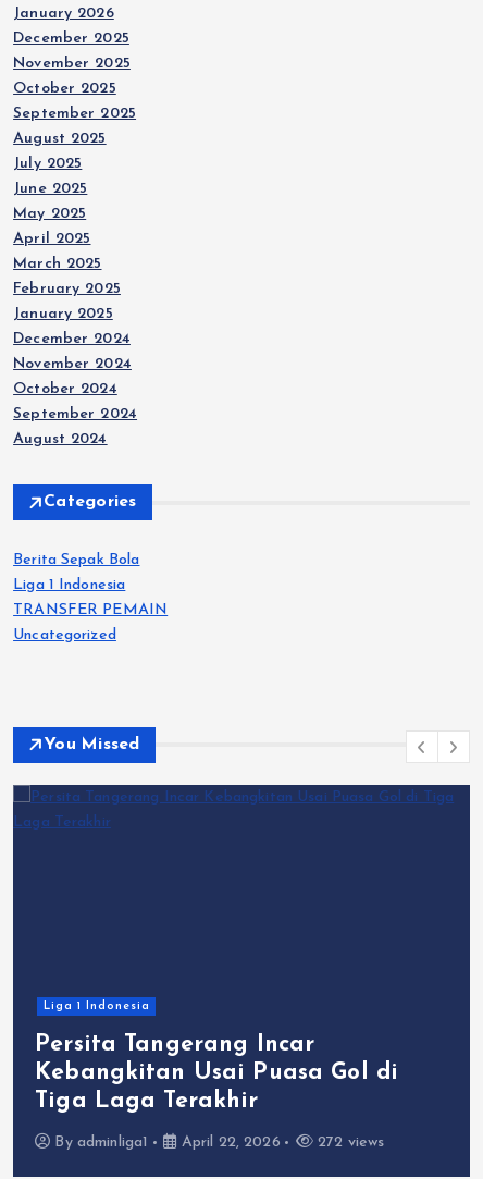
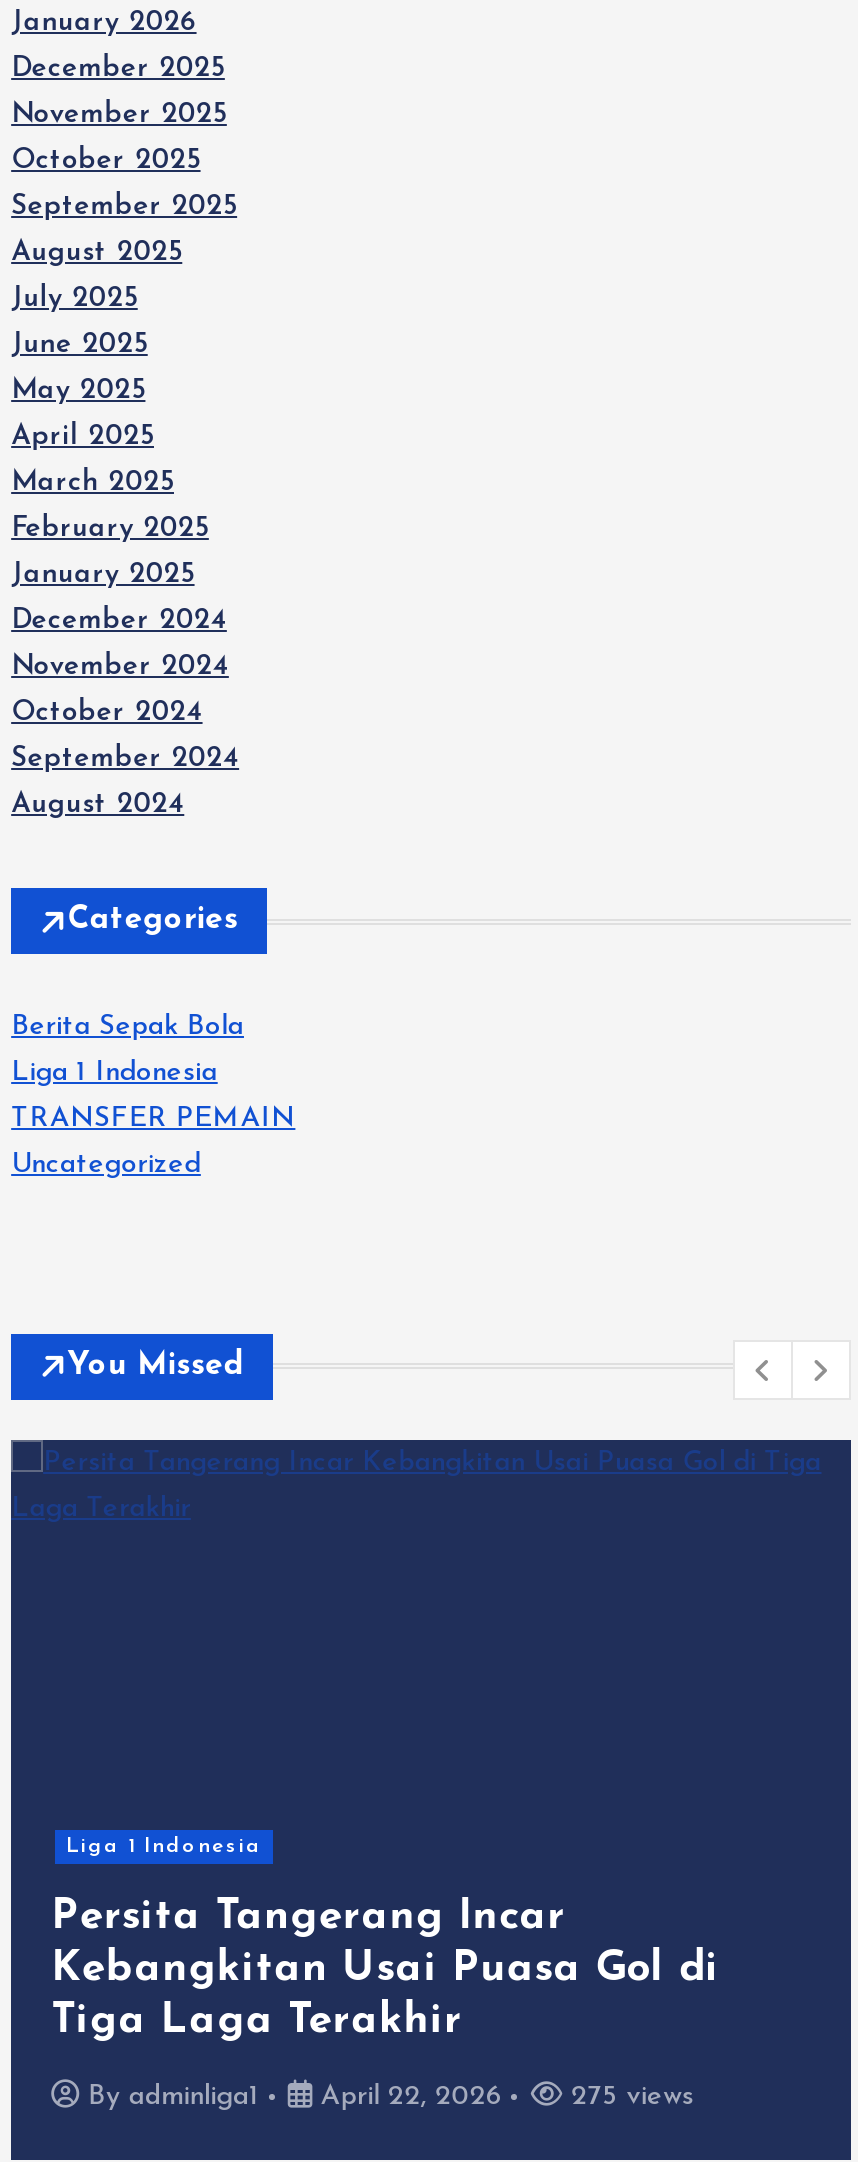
[313,1134,384,1150] 272 views -> [563,2081,694,2111] 275 views

